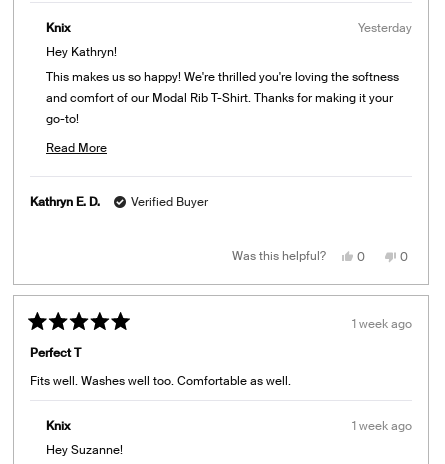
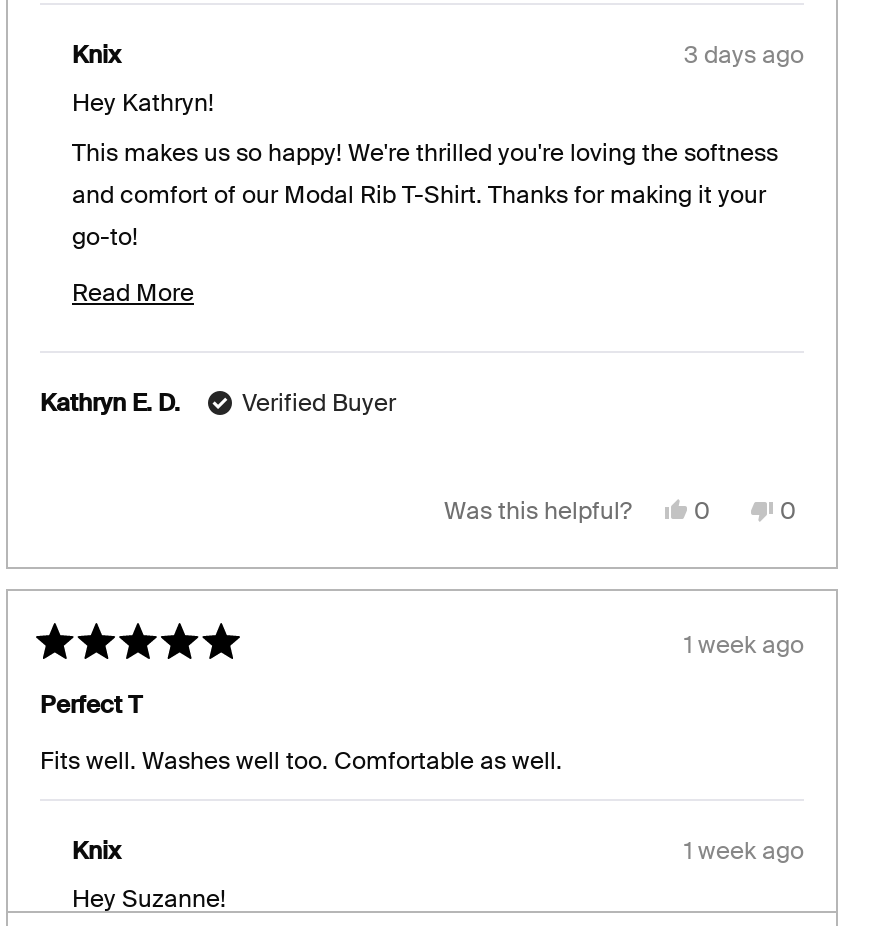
[358,20,412,36] Yesterday -> [684,38,804,70] 3 days ago

